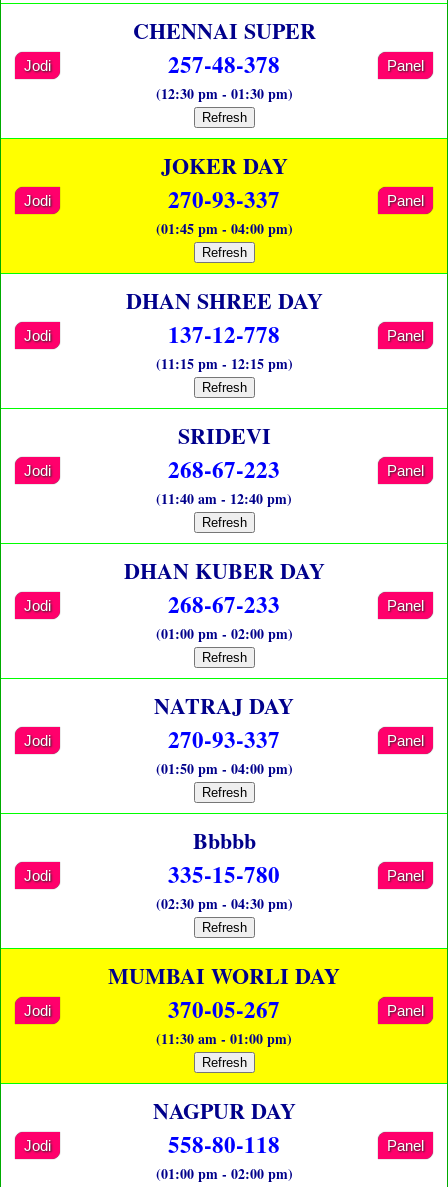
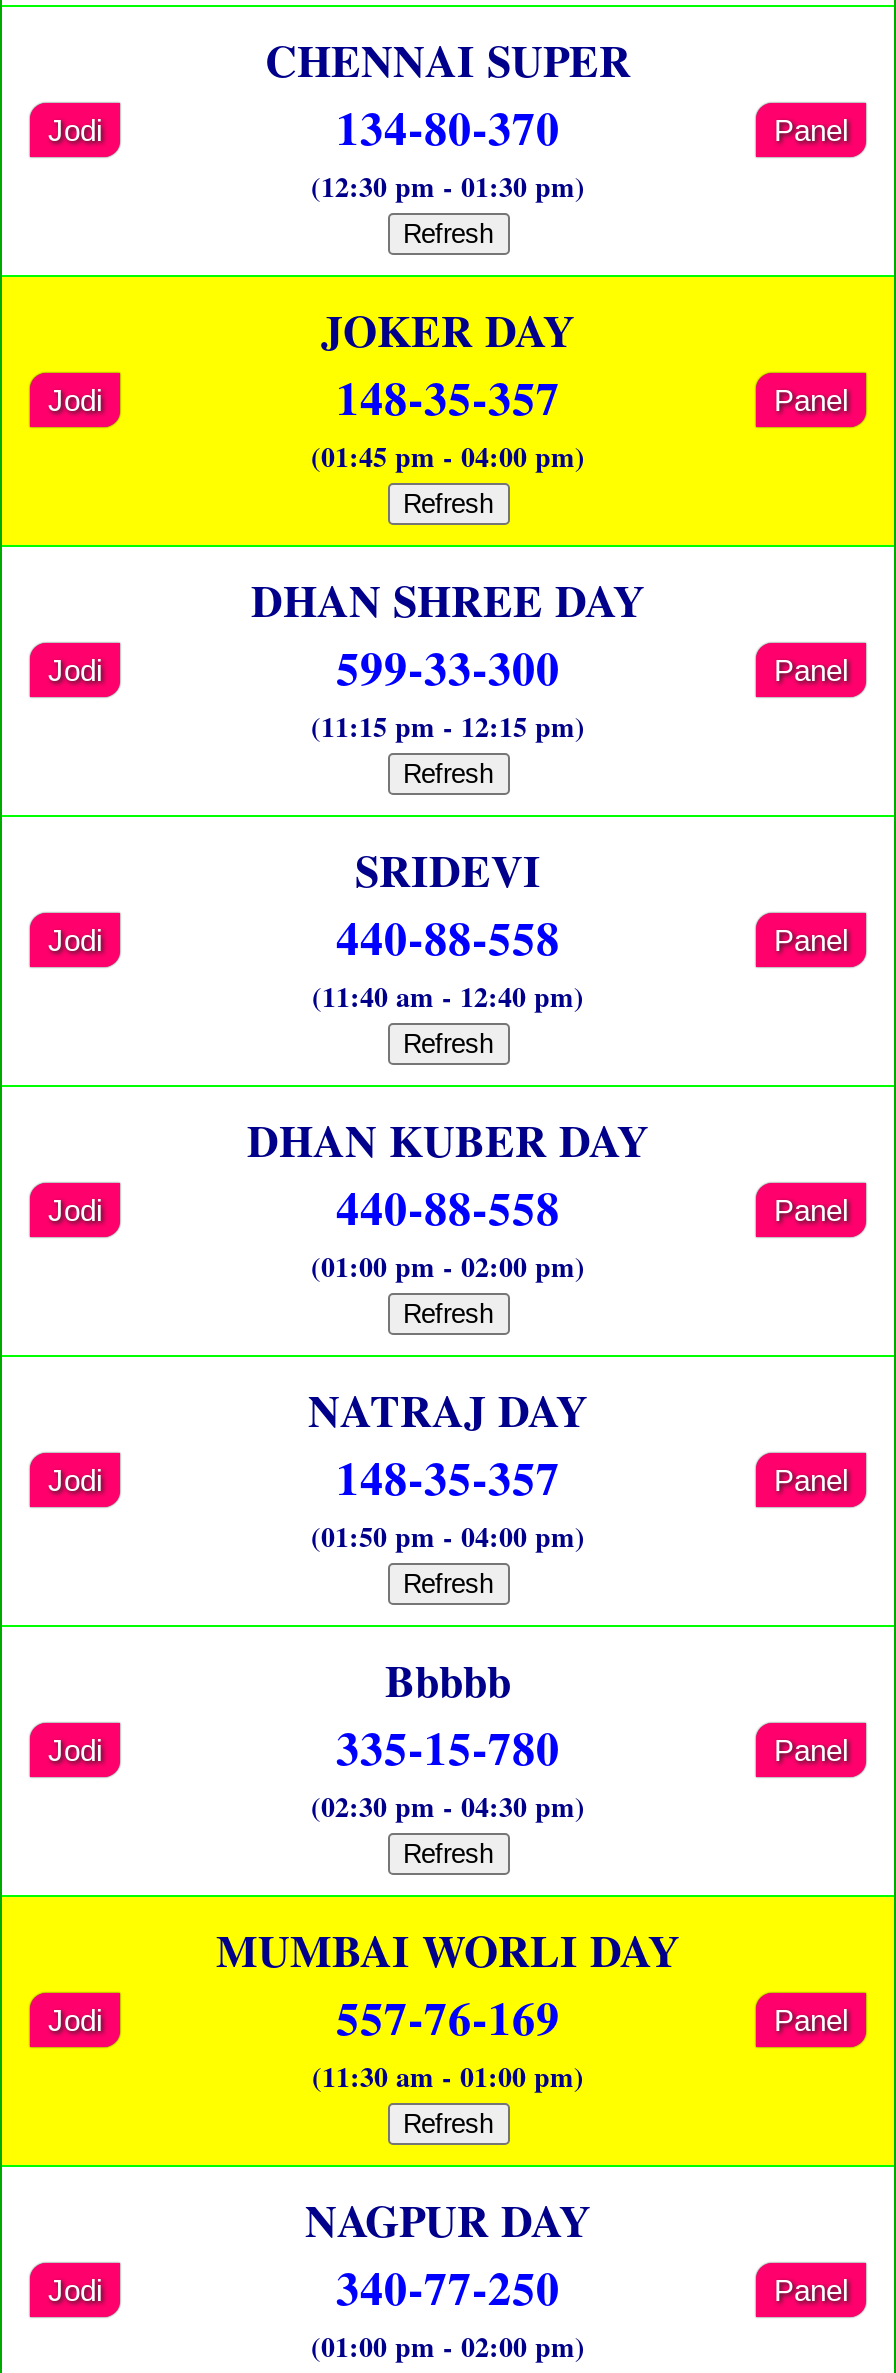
[168,47,280,81] 257-48-378 -> [336,93,560,161] 134-80-370
[168,182,280,216] 270-93-337 -> [336,363,560,431] 148-35-357
[168,317,280,351] 137-12-778 -> [336,633,560,701] 599-33-300
[168,452,280,486] 268-67-223 -> [336,903,560,971] 440-88-558
[168,587,280,621] 268-67-233 -> [336,1173,560,1241] 440-88-558
[168,722,280,756] 270-93-337 -> [336,1443,560,1511] 148-35-357
[168,992,280,1026] 370-05-267 -> [336,1983,560,2051] 557-76-169
[168,1127,280,1161] 558-80-118 -> [336,2253,560,2321] 340-77-250

